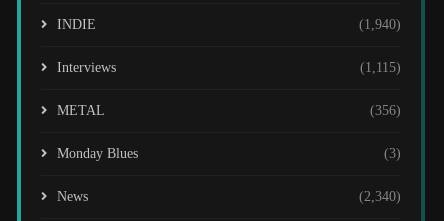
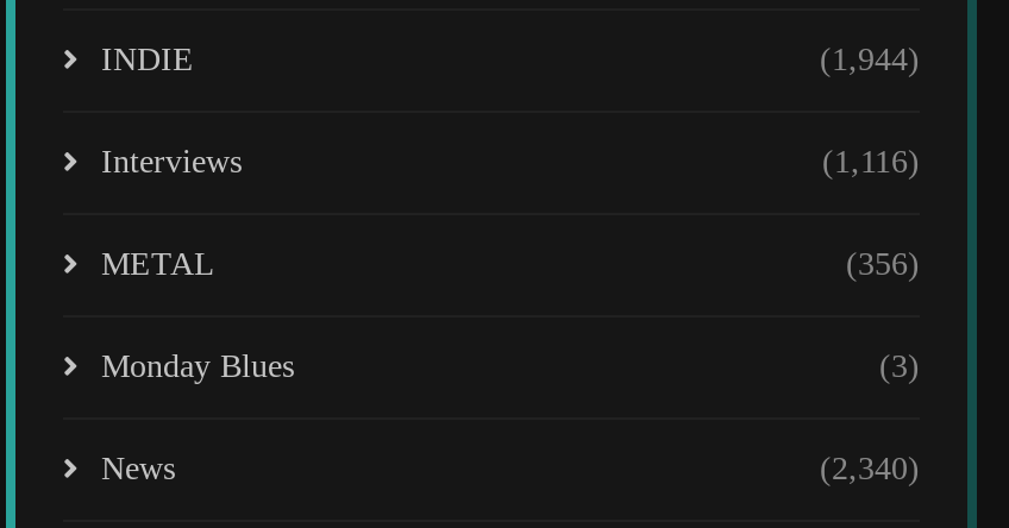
[359,16,401,31] (1,940) -> [820,40,920,76] (1,944)
[360,59,401,74] (1,115) -> [822,143,920,178] (1,116)

